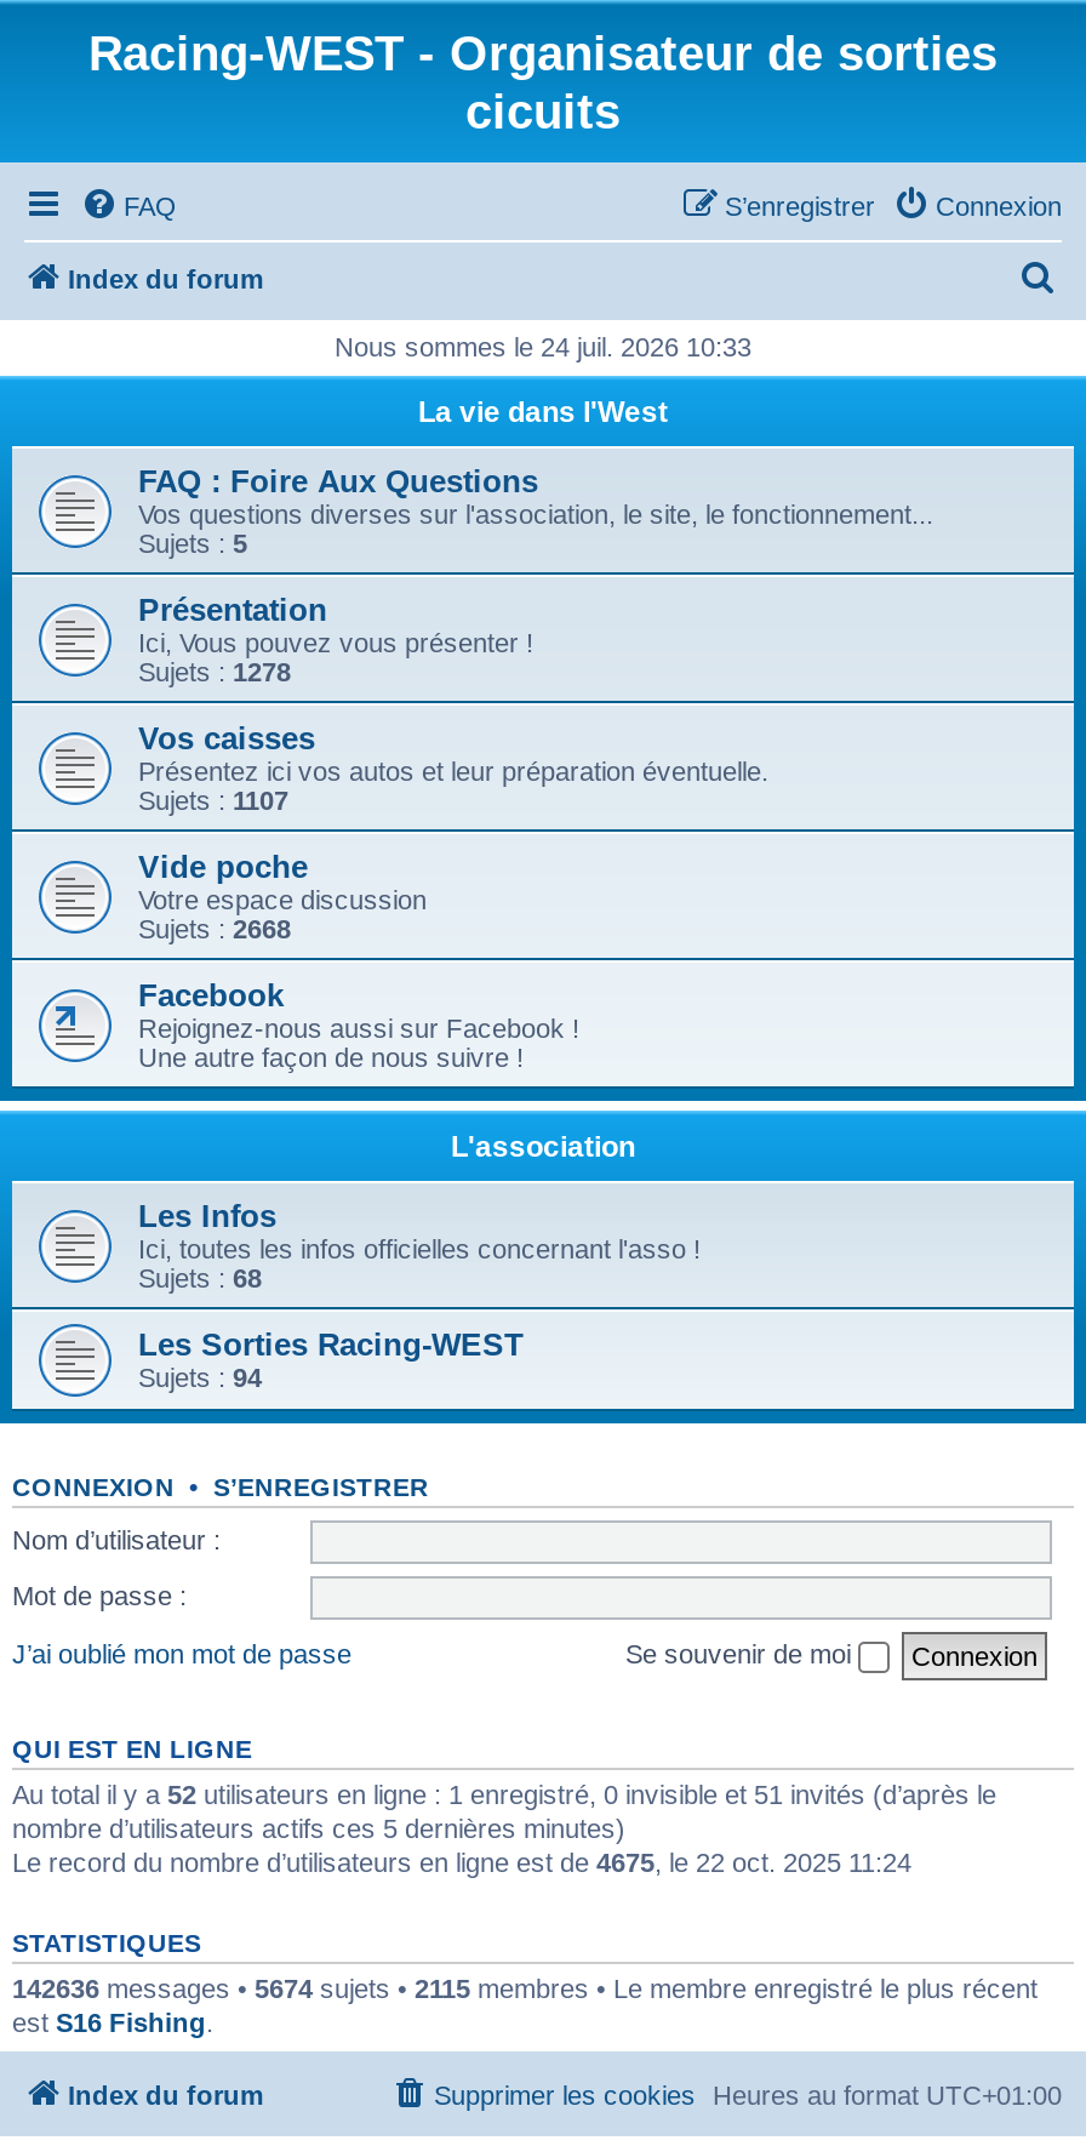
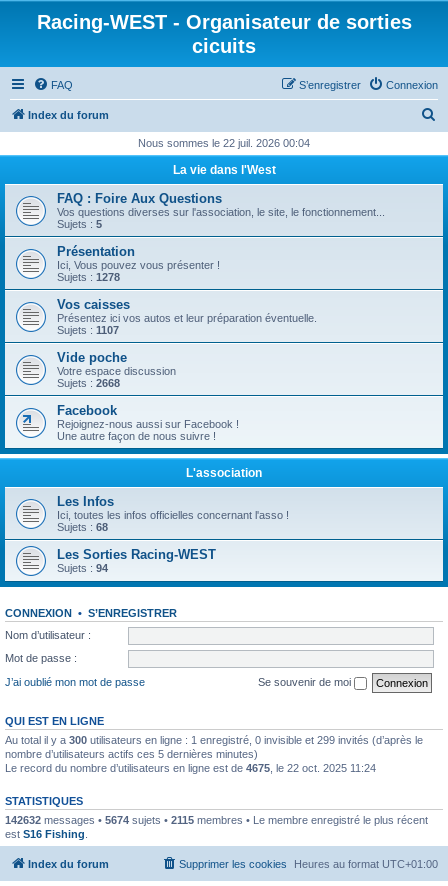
[335,332,751,361] Nous sommes le 24 juil. 2026 10:33 -> [138,137,310,149] Nous sommes le 22 juil. 2026 00:04
[12,1779,996,1808] Au total il y a 52 utilisateurs en ligne : 1 enregistré, 0 invisible et 51 invités (d’après le -> [5,733,423,745] Au total il y a 300 utilisateurs en ligne : 1 enregistré, 0 invisible et 299 invités (d’après le
[12,1973,1038,2002] 142636 messages • 5674 sujets • 2115 membres • Le membre enregistré le plus récent -> [5,813,428,825] 142632 messages • 5674 sujets • 2115 membres • Le membre enregistré le plus récent

